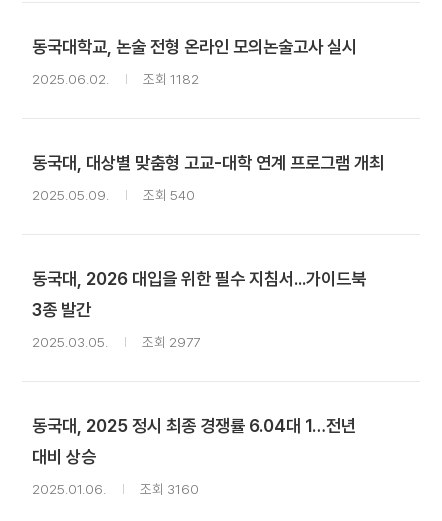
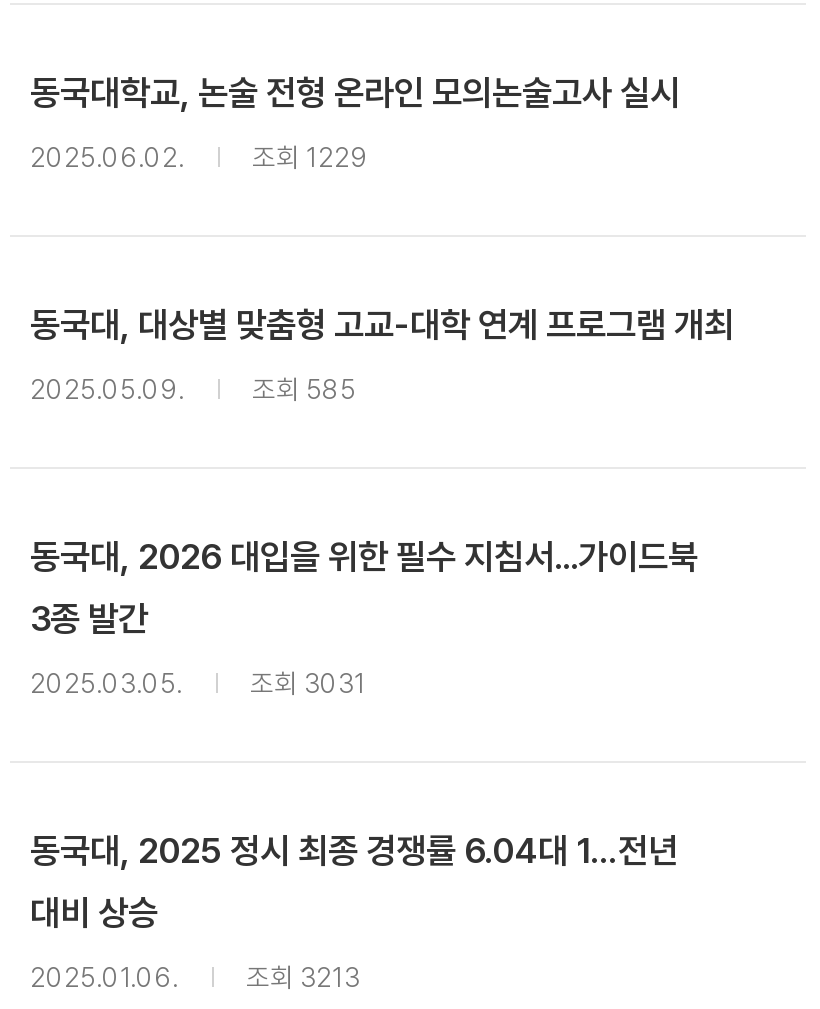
[143,71,199,87] 조회 1182 -> [252,142,368,174] 조회 1229
[143,187,195,203] 조회 540 -> [252,374,356,406] 조회 585
[142,334,200,350] 조회 2977 -> [250,668,366,700] 조회 3031
[140,481,199,497] 조회 3160 -> [246,962,360,994] 조회 3213

